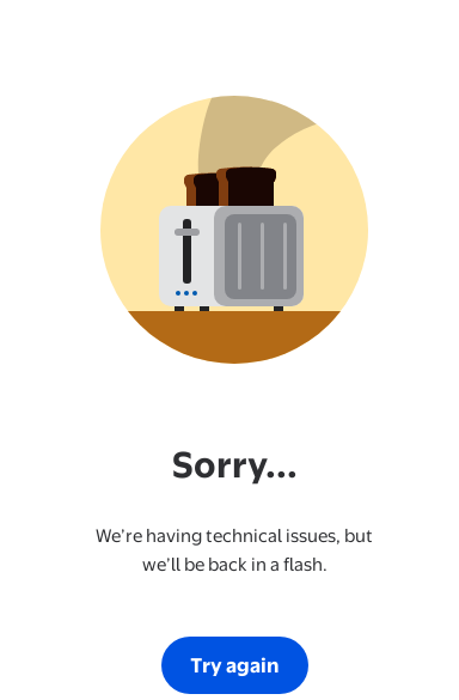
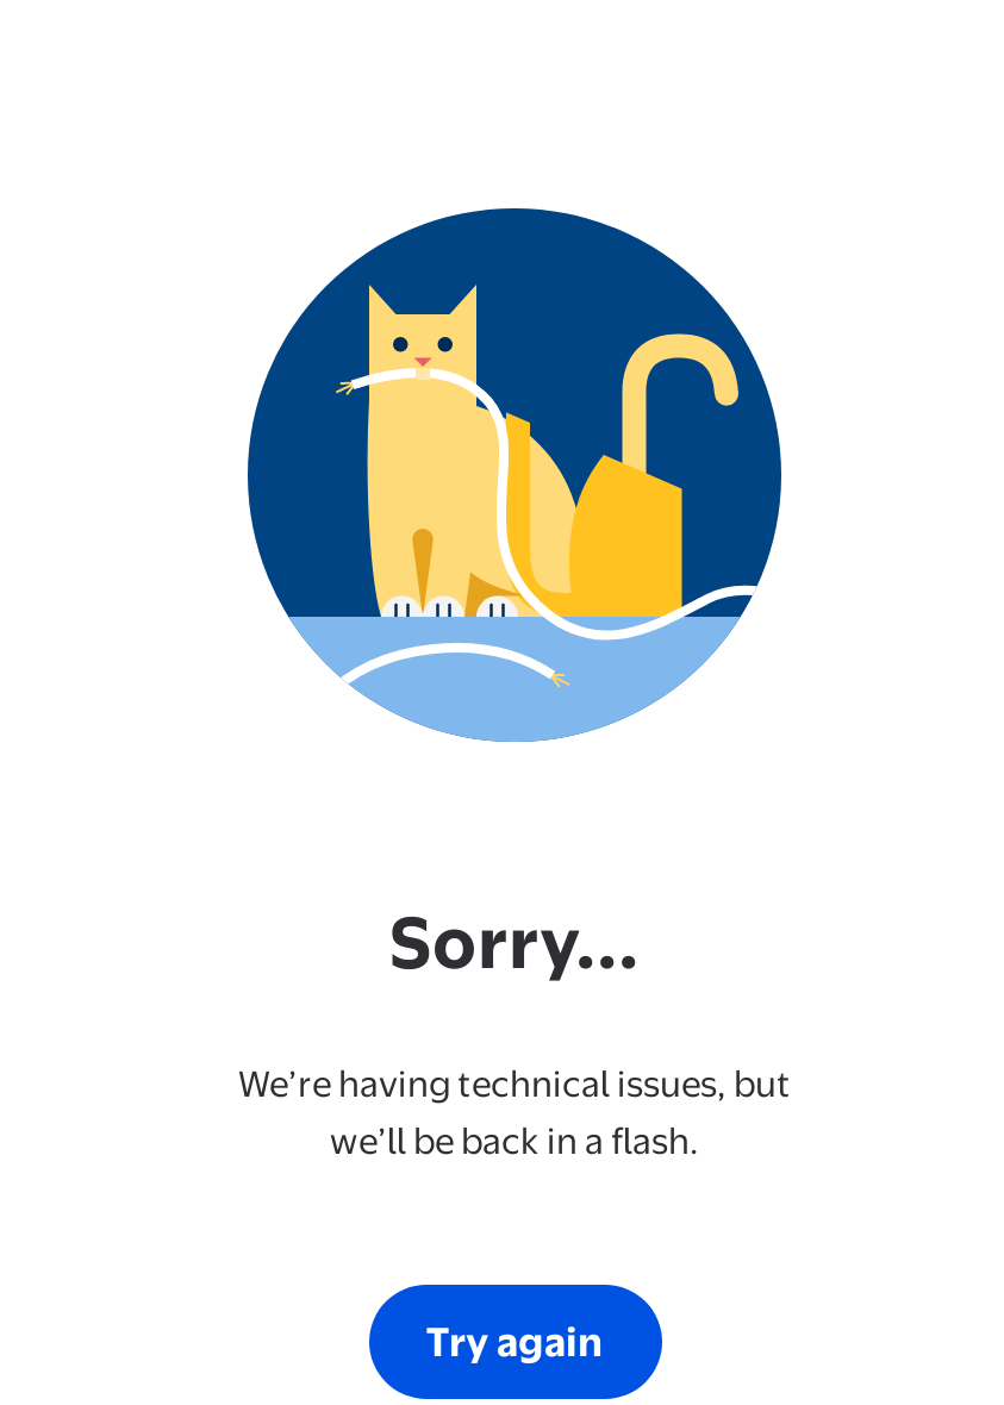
[100,96,368,365] [image] -> [245,206,784,744] [image]

